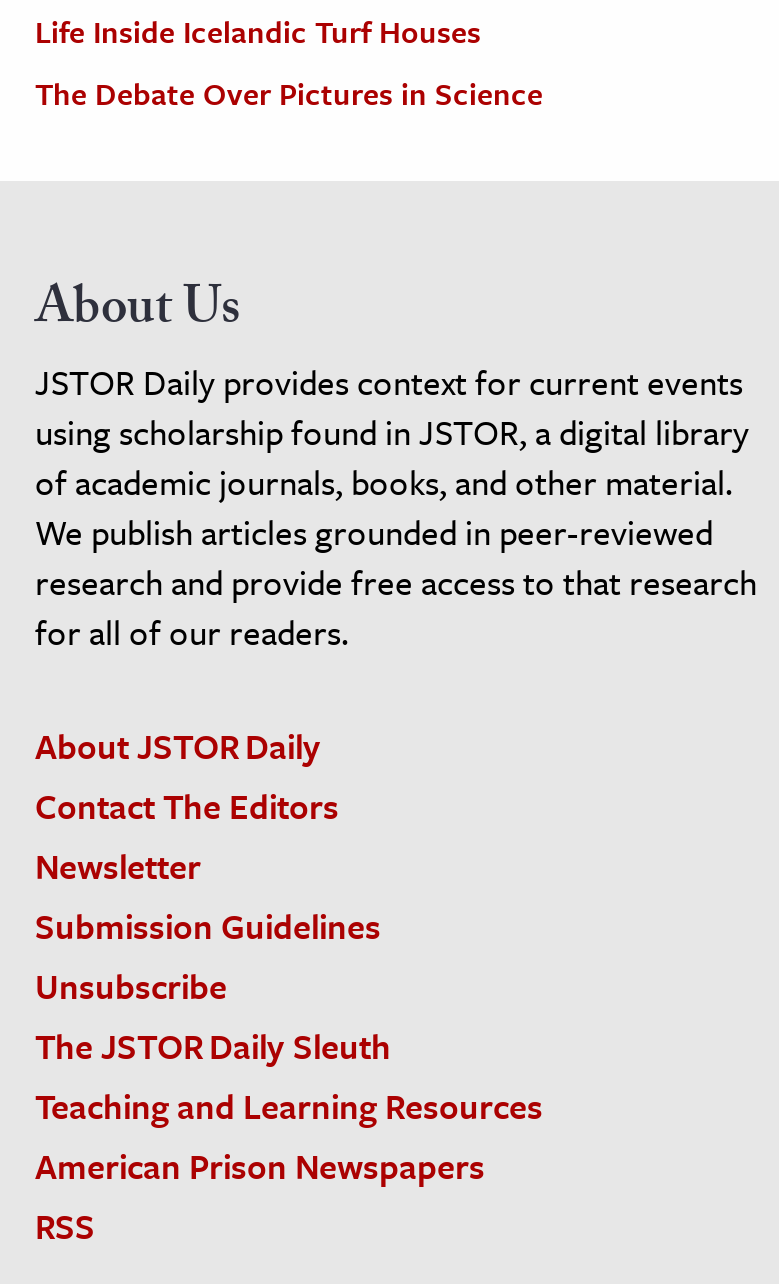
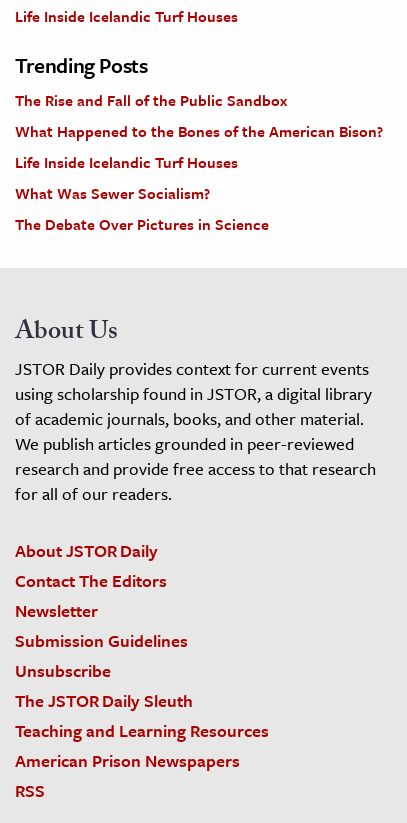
none -> [15,50,383,204] Trending Posts | The Rise and Fall of the Public Sandbox | What Happened to the Bones of the American Bison? | Life Inside Icelandic Turf Houses | What Was Sewer Socialism?

